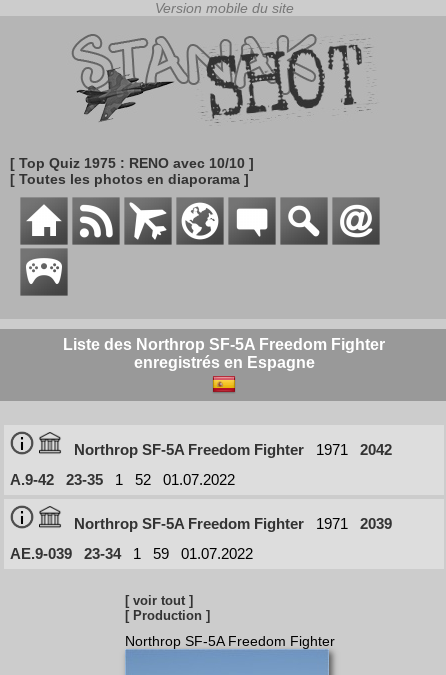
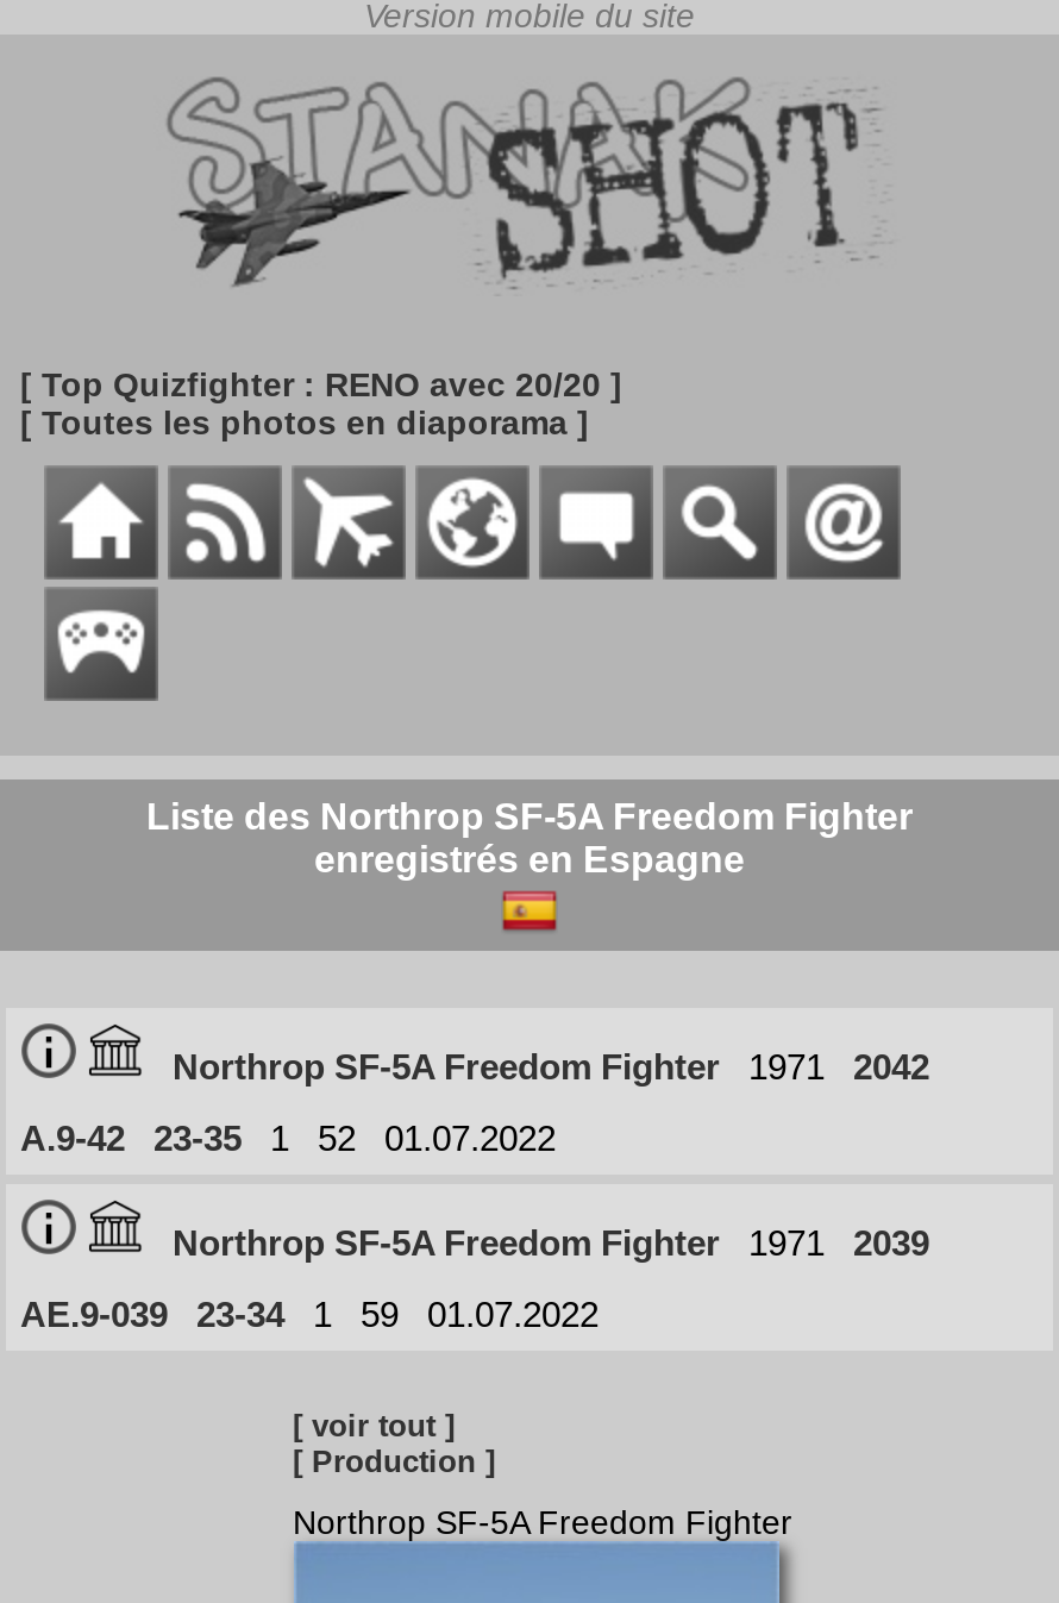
[10,155,254,171] [ Top Quiz 1975 : RENO avec 10/10 ] -> [20,365,622,403] [ Top Quizfighter : RENO avec 20/20 ]

